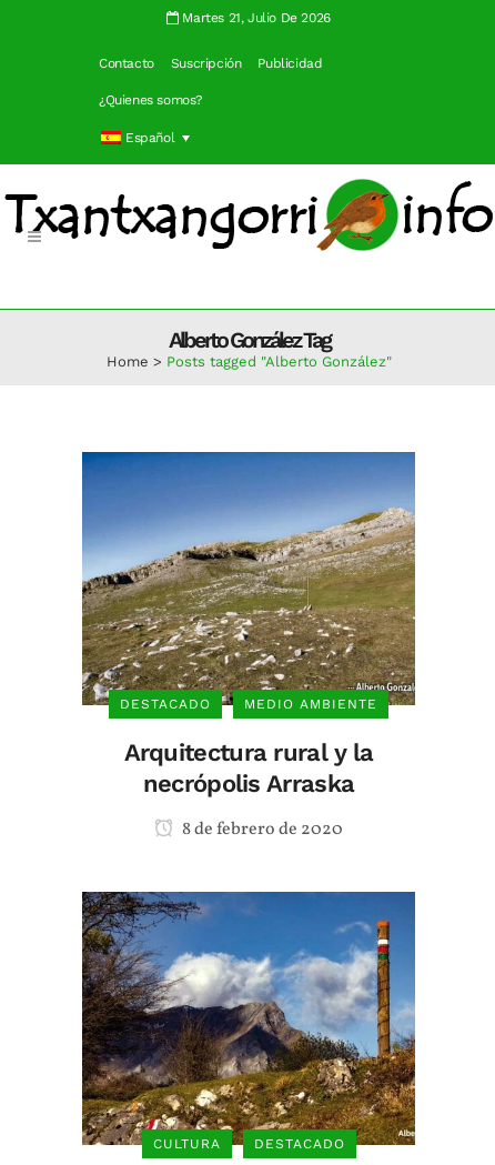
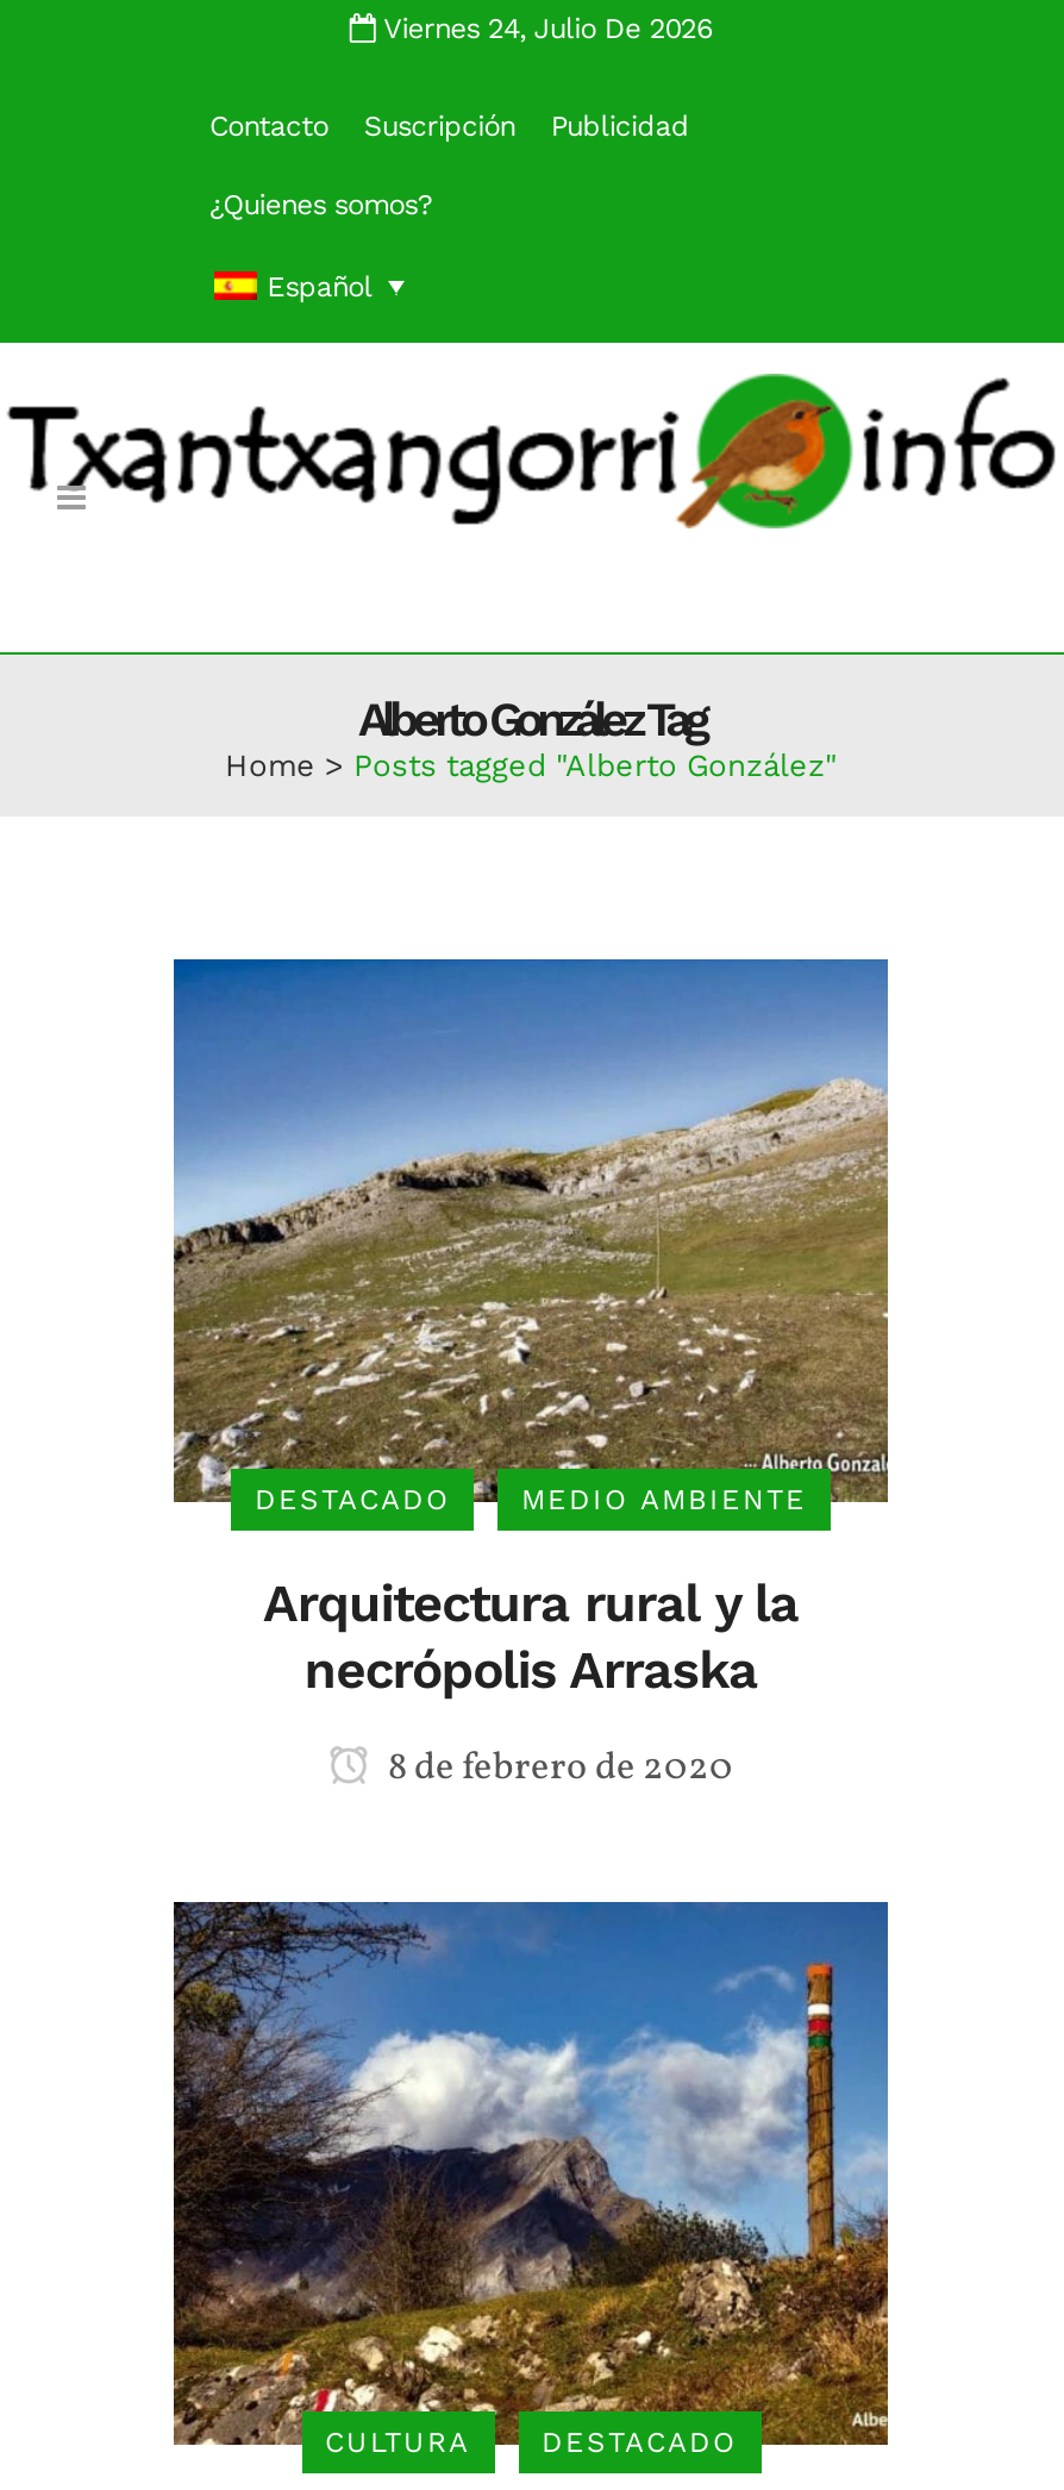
[178,10,331,26] Martes 21, Julio De 2026 -> [375,12,712,45] Viernes 24, Julio De 2026

